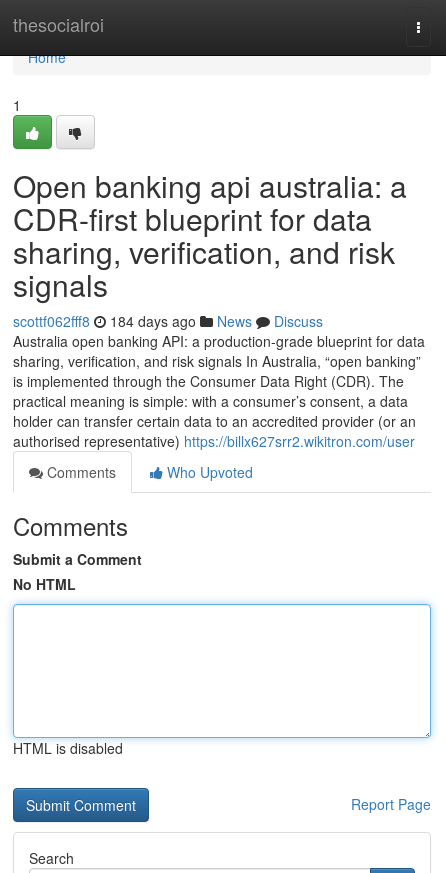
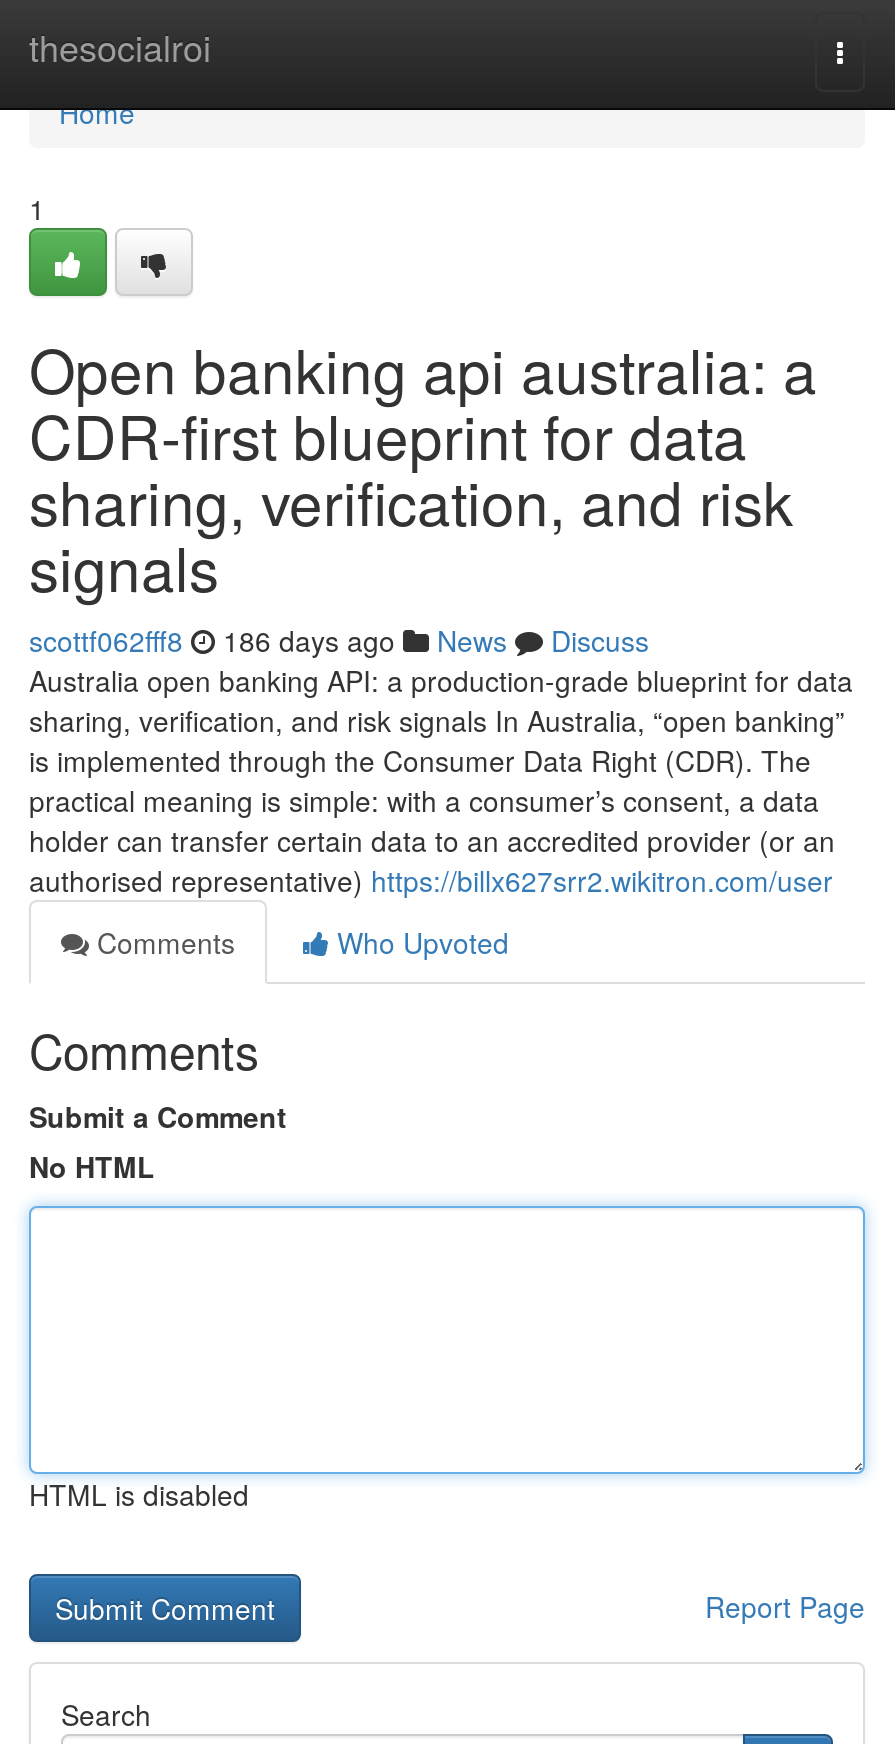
[110,311,196,331] 184 days ago -> [223,620,395,660] 186 days ago

